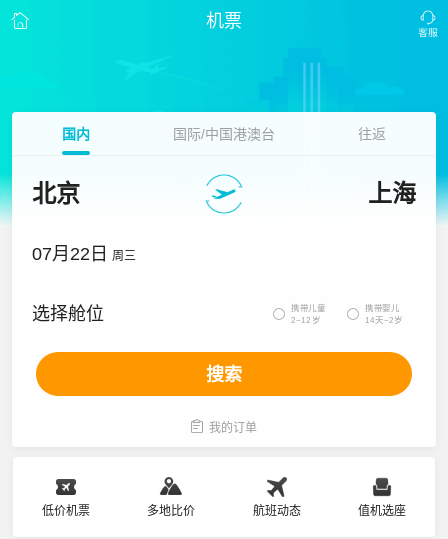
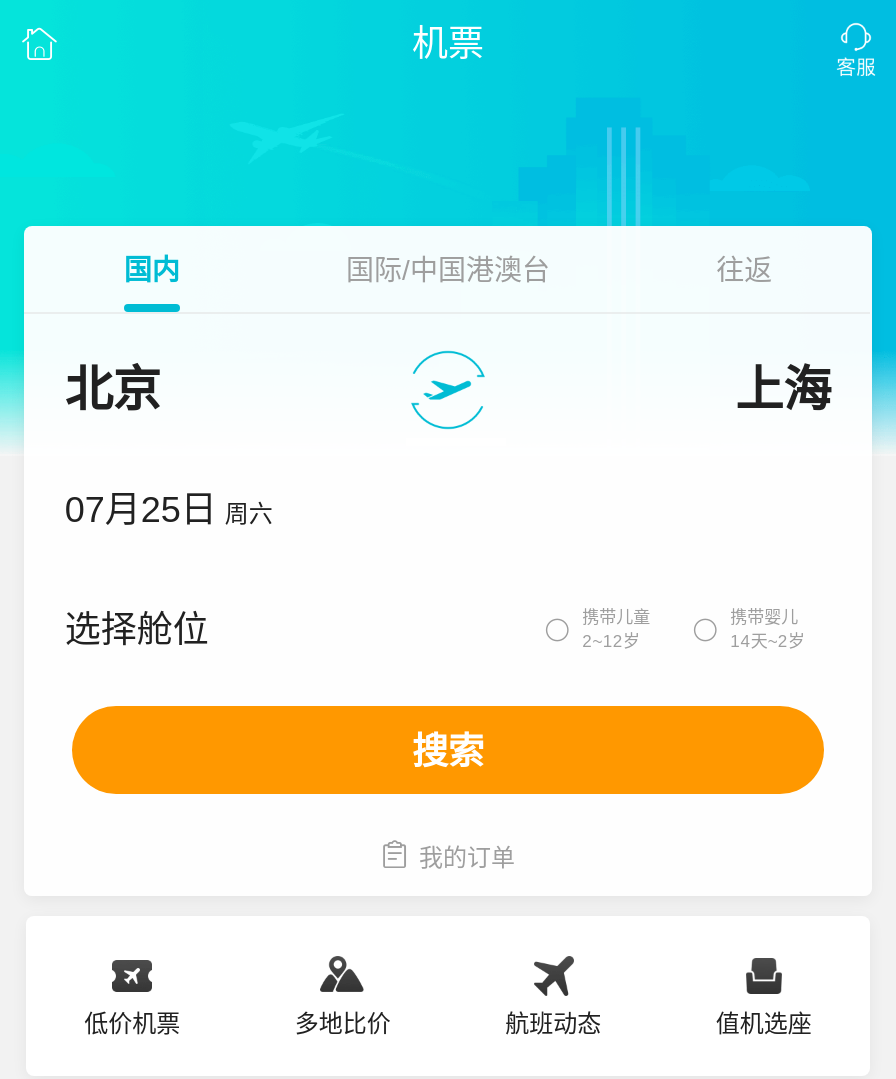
[32,244,136,264] 07月22日 周三 -> [65,490,273,530] 07月25日 周六

